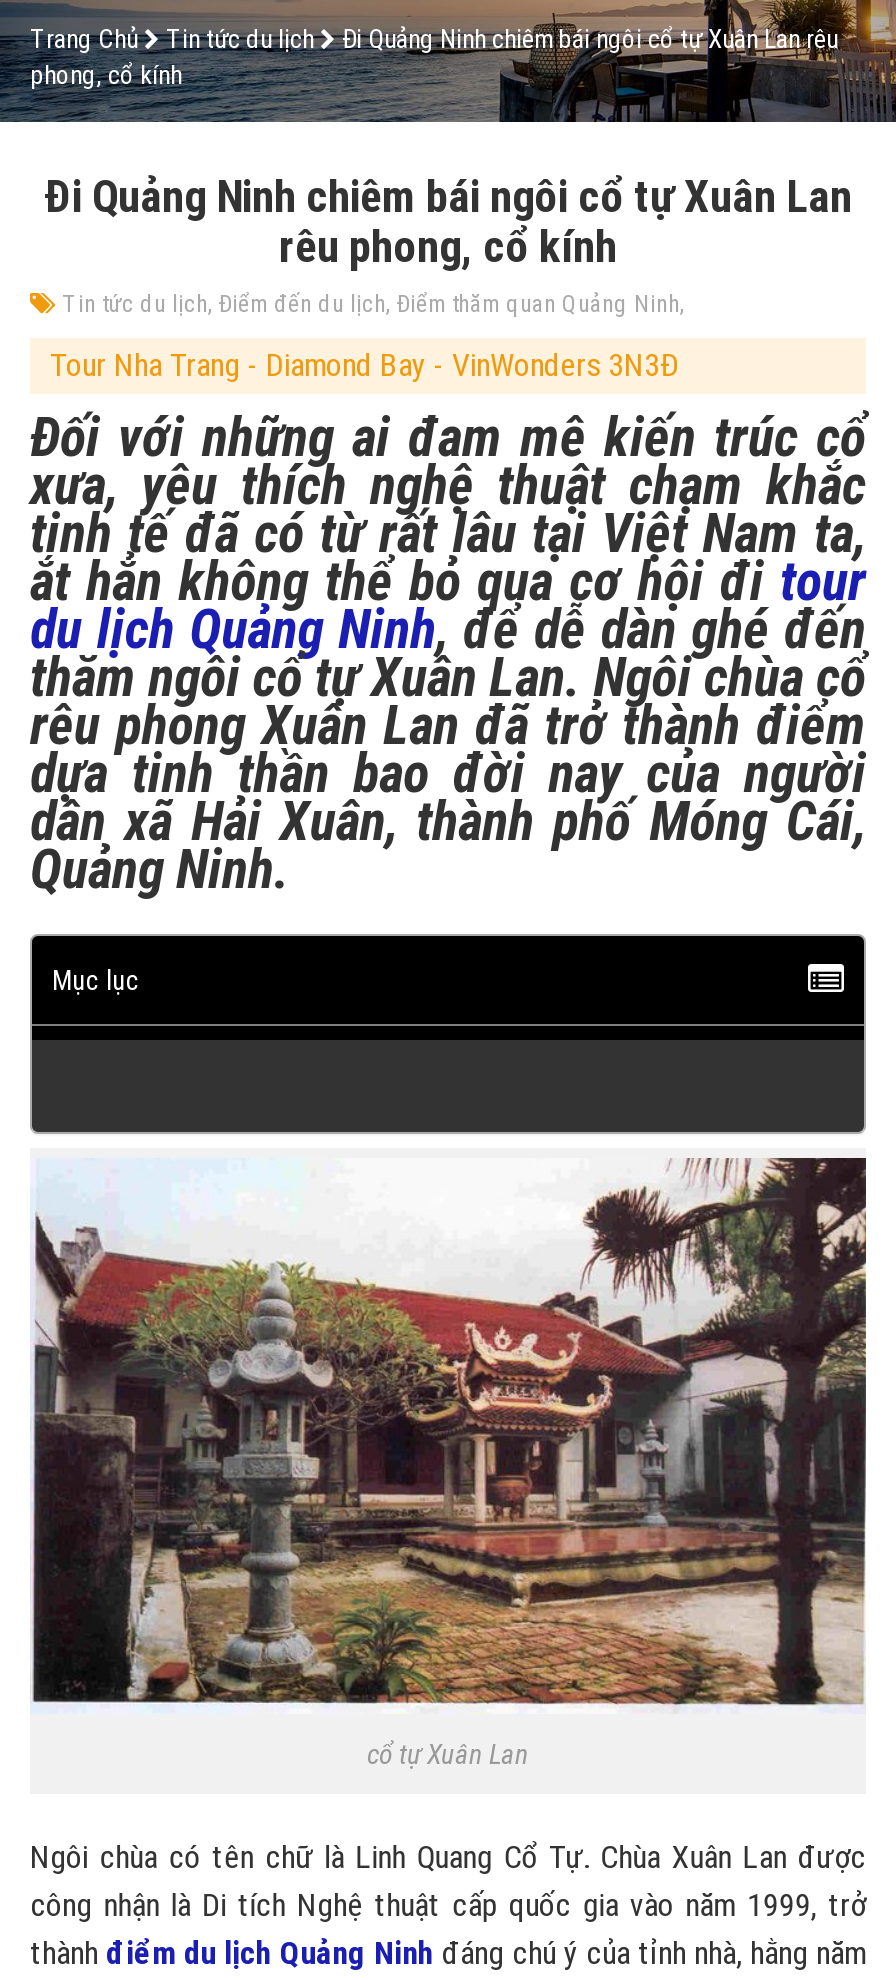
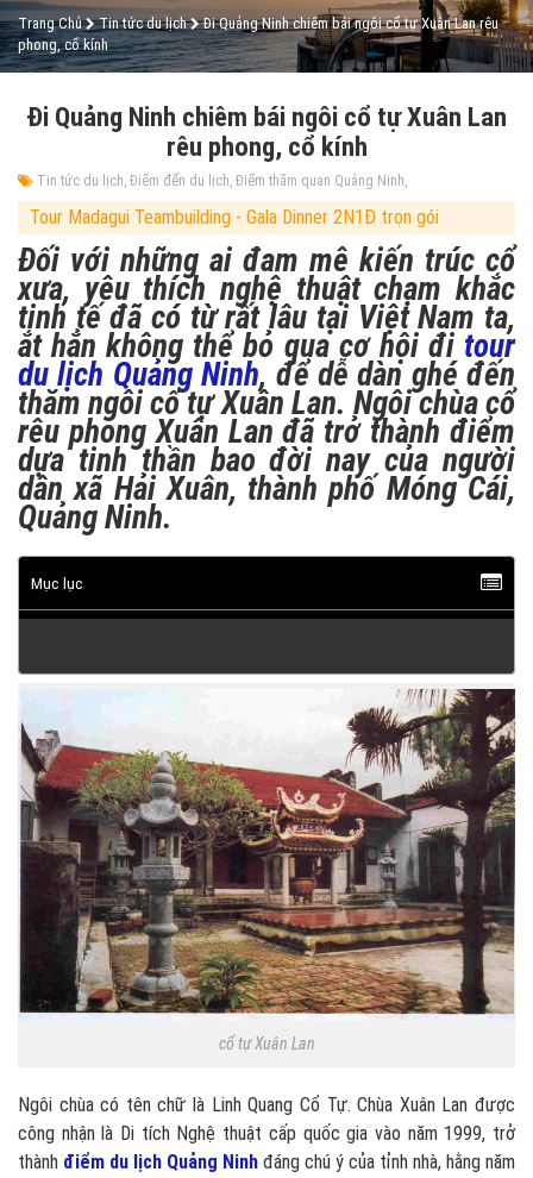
[50,346,680,384] Tour Nha Trang - Diamond Bay - VinWonders 3N3Đ -> [30,206,439,228] Tour Madagui Teambuilding - Gala Dinner 2N1Đ trọn gói

